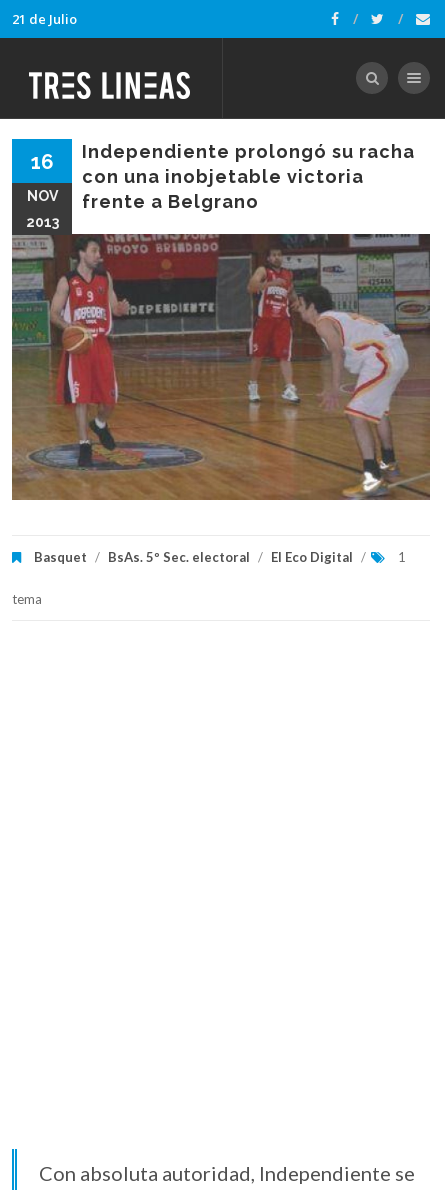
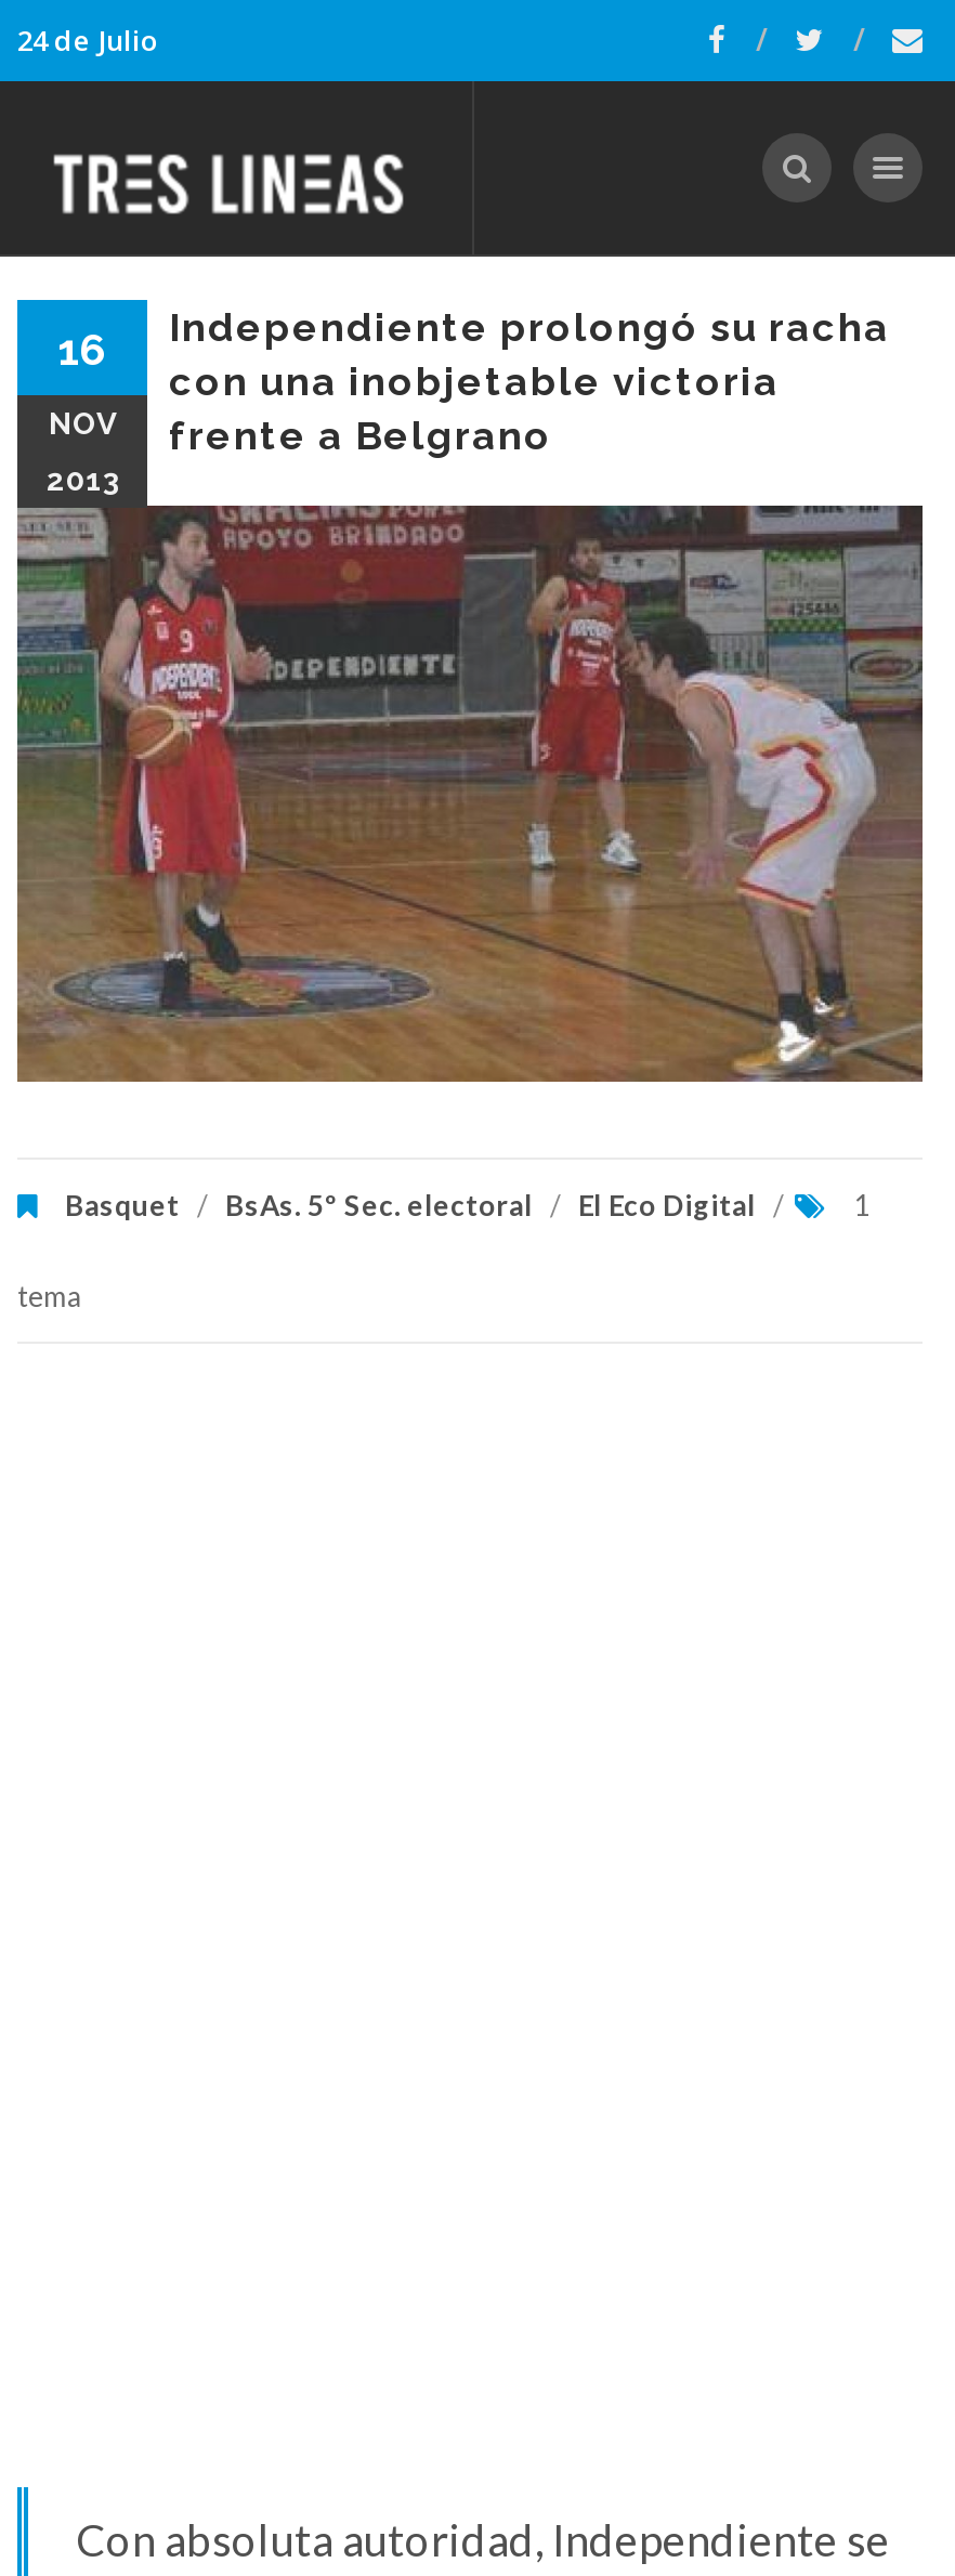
[12,10,77,28] 21 de Julio -> [17,21,158,60] 24 de Julio

